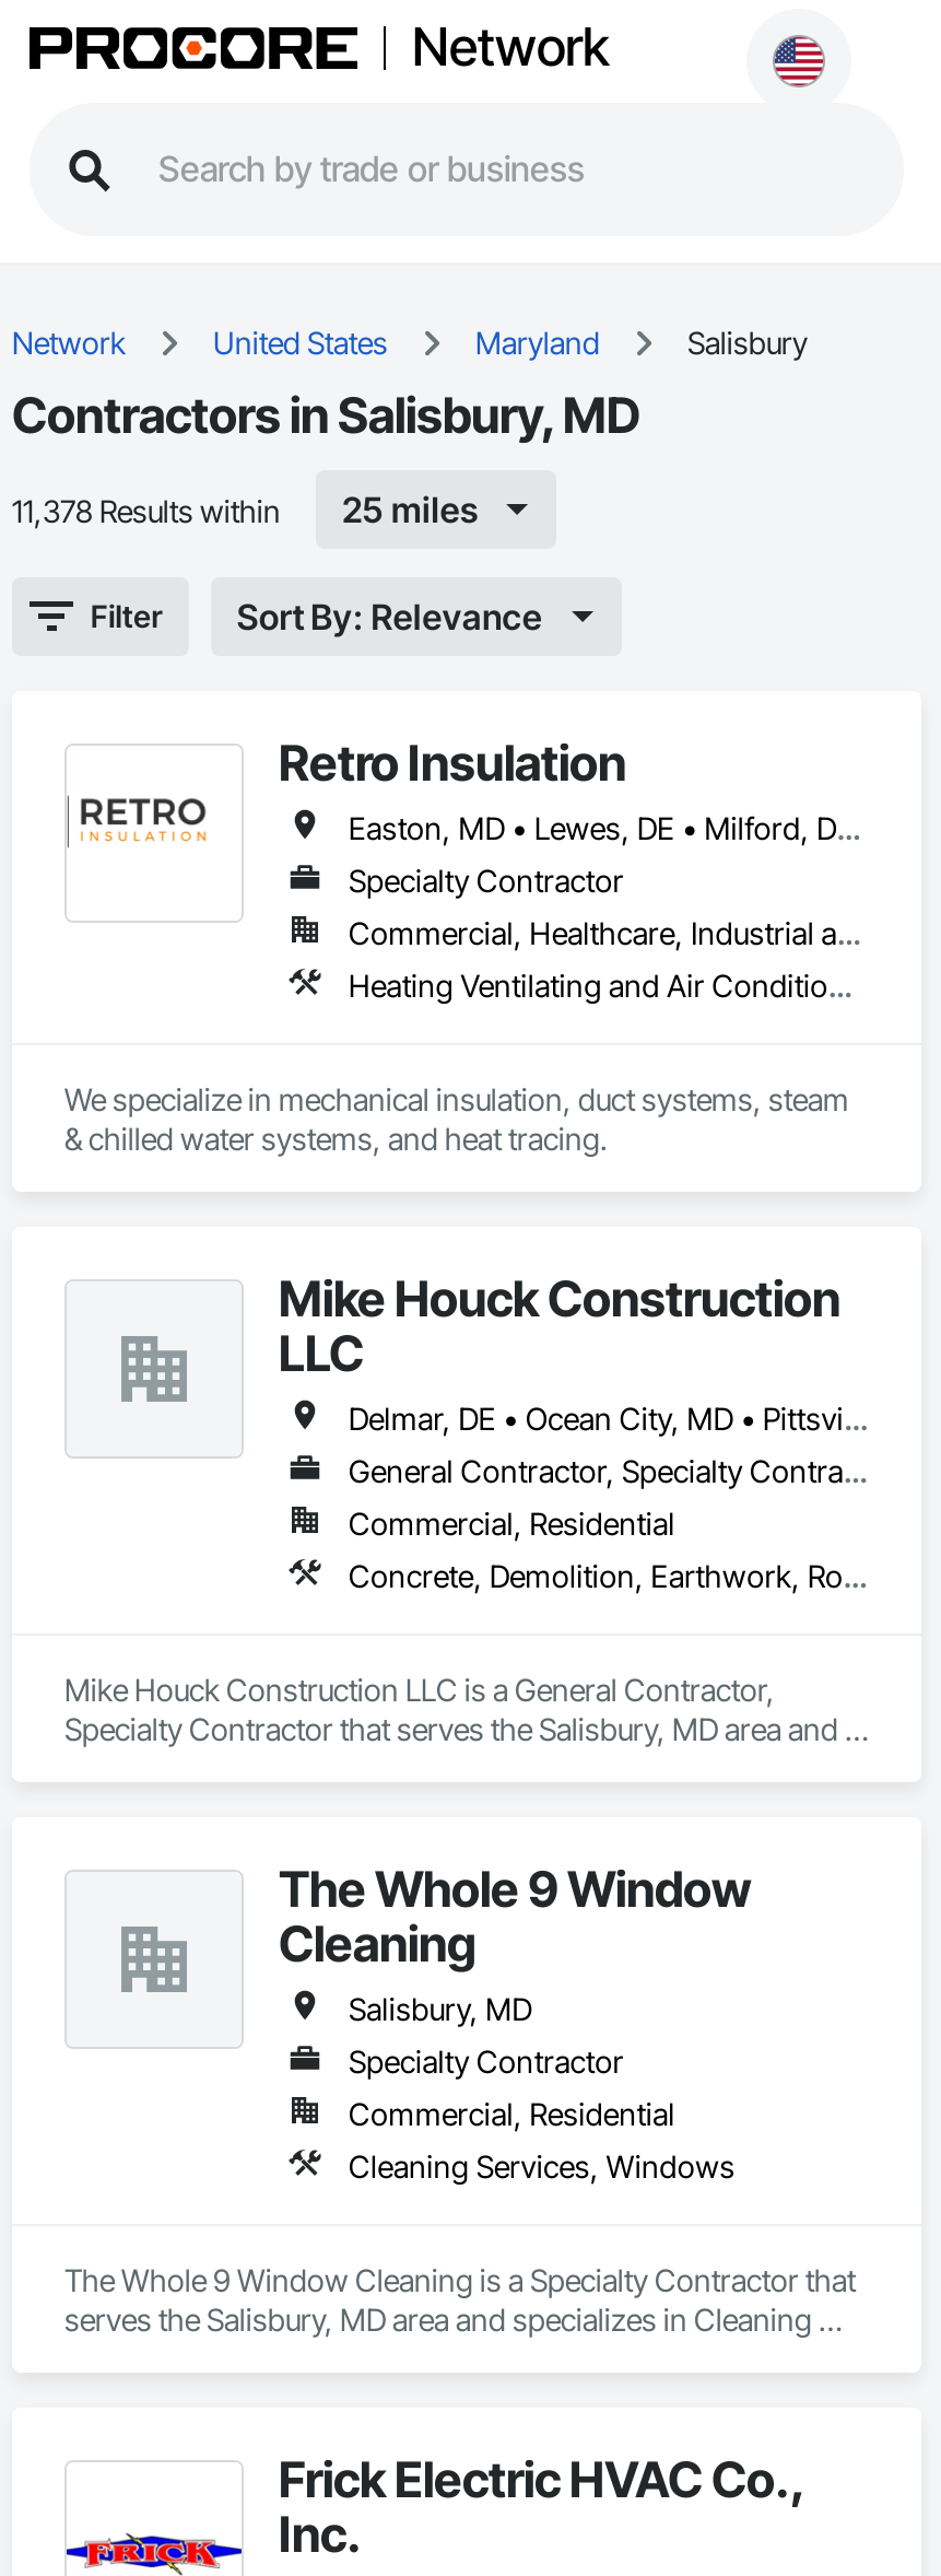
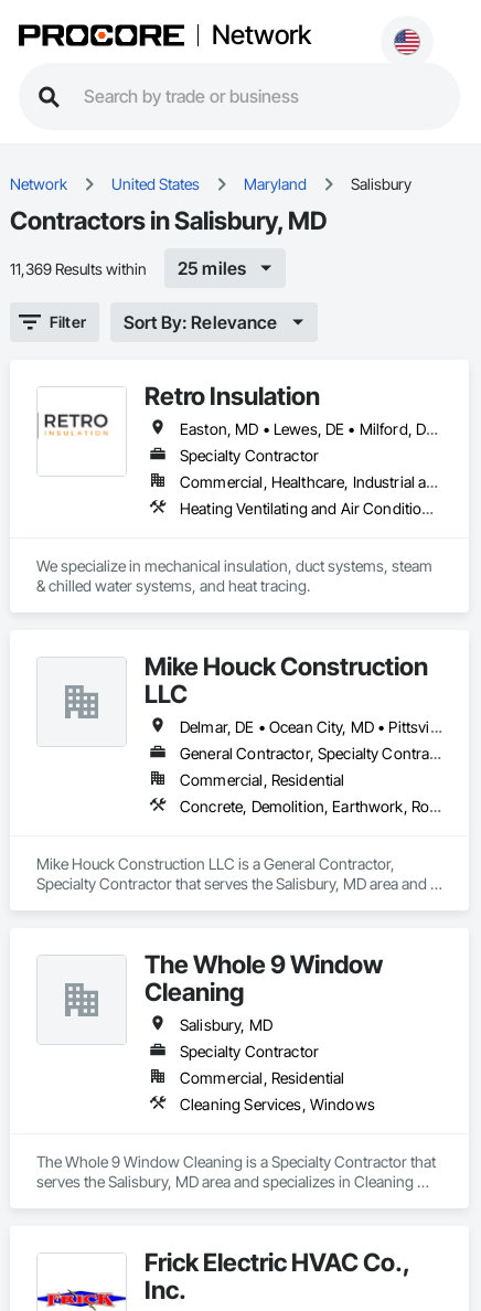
[12,491,281,528] 11,378 Results within -> [10,259,147,278] 11,369 Results within

